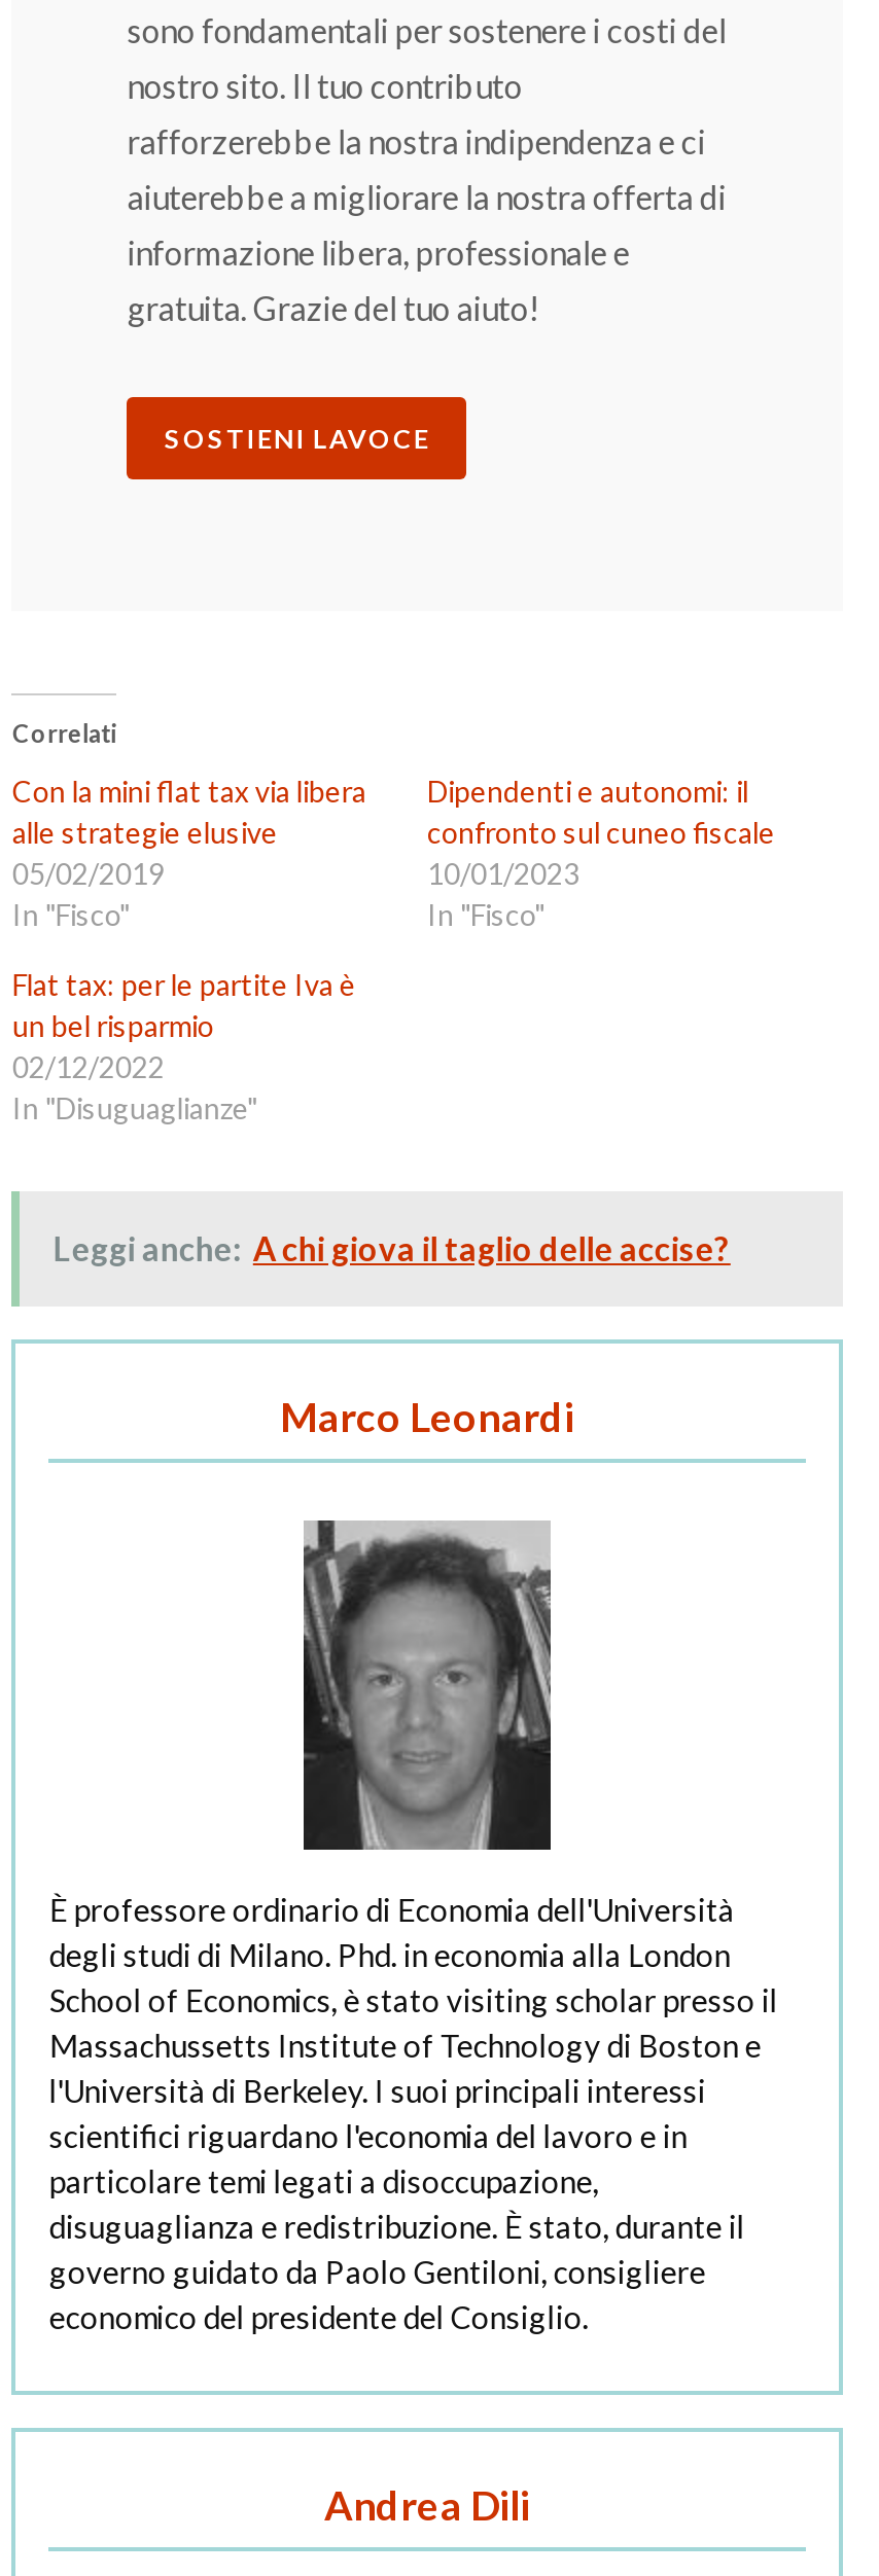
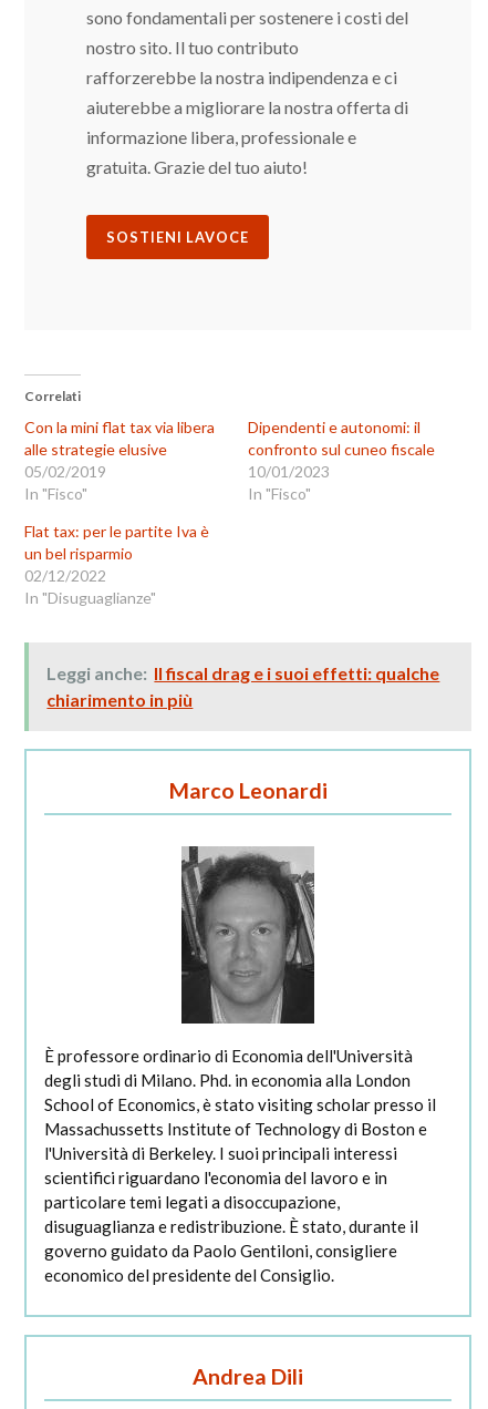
[53,1228,731,1267] Leggi anche: A chi giova il taglio delle accise? -> [47,662,440,710] Leggi anche: Il fiscal drag e i suoi effetti: qualche | chiarimento in più

